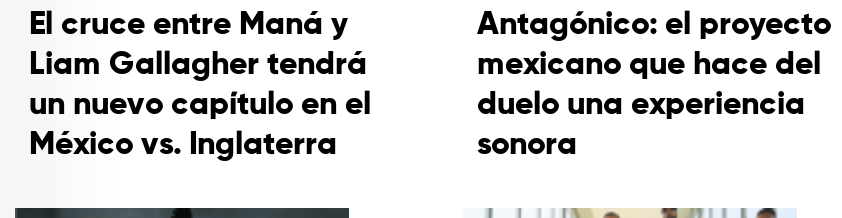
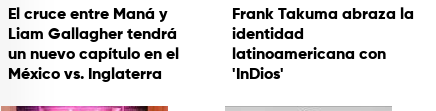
[477,10,831,162] Antagónico: el proyecto | mexicano que hace del | duelo una experiencia | sonora -> [232,7,414,83] Frank Takuma abraza la | identidad | latinoamericana con | 'InDios'

